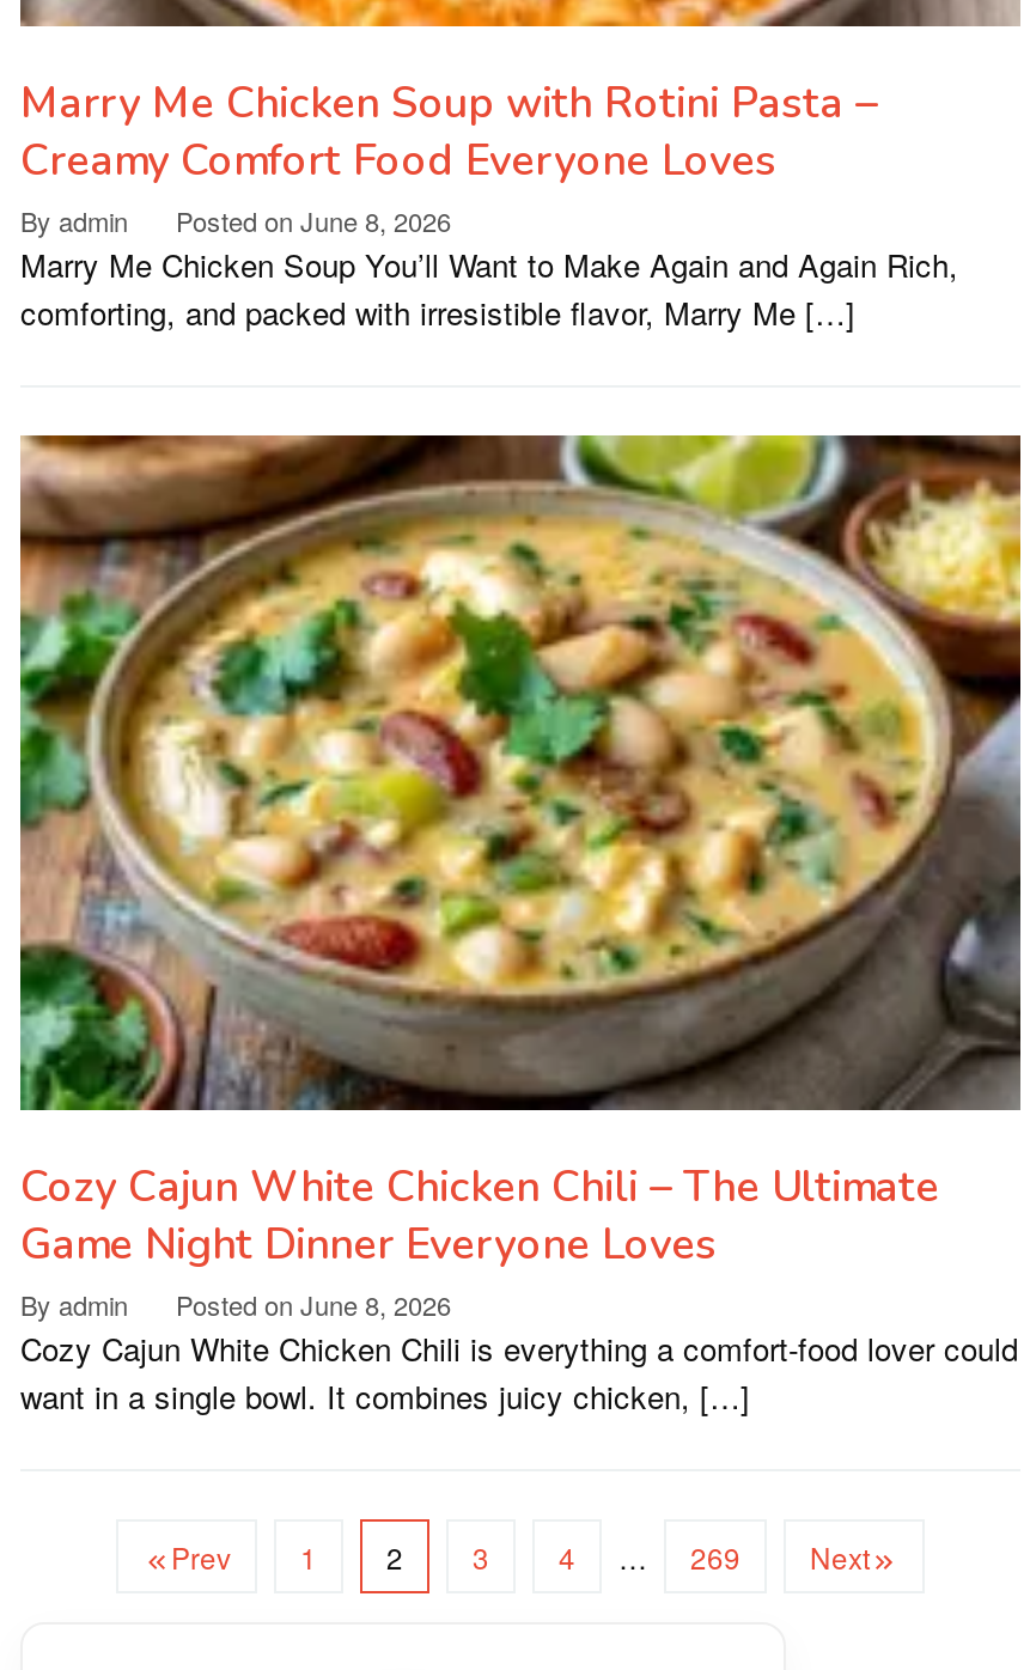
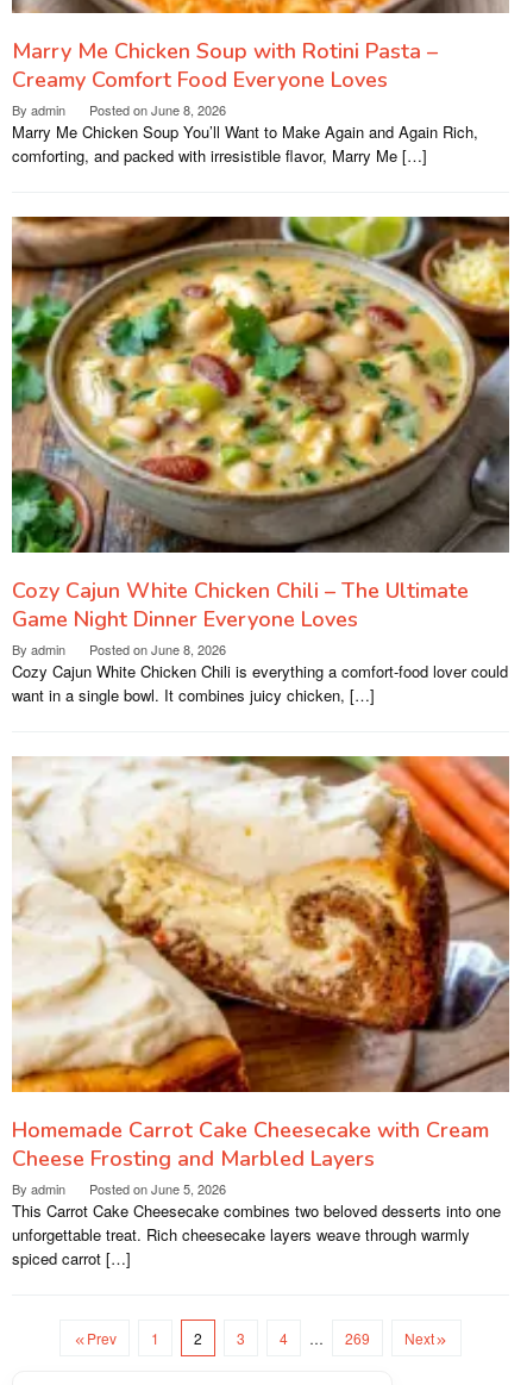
none -> [11,755,510,1270] [image] | Homemade Carrot Cake Cheesecake with Cream | Cheese Frosting and Marbled Layers | By admin | Posted on June 5, 2026 | This Carrot Cake Cheesecake combines two beloved desserts into one | unforgettable treat. Rich cheesecake layers weave through warmly | spiced carrot […]

